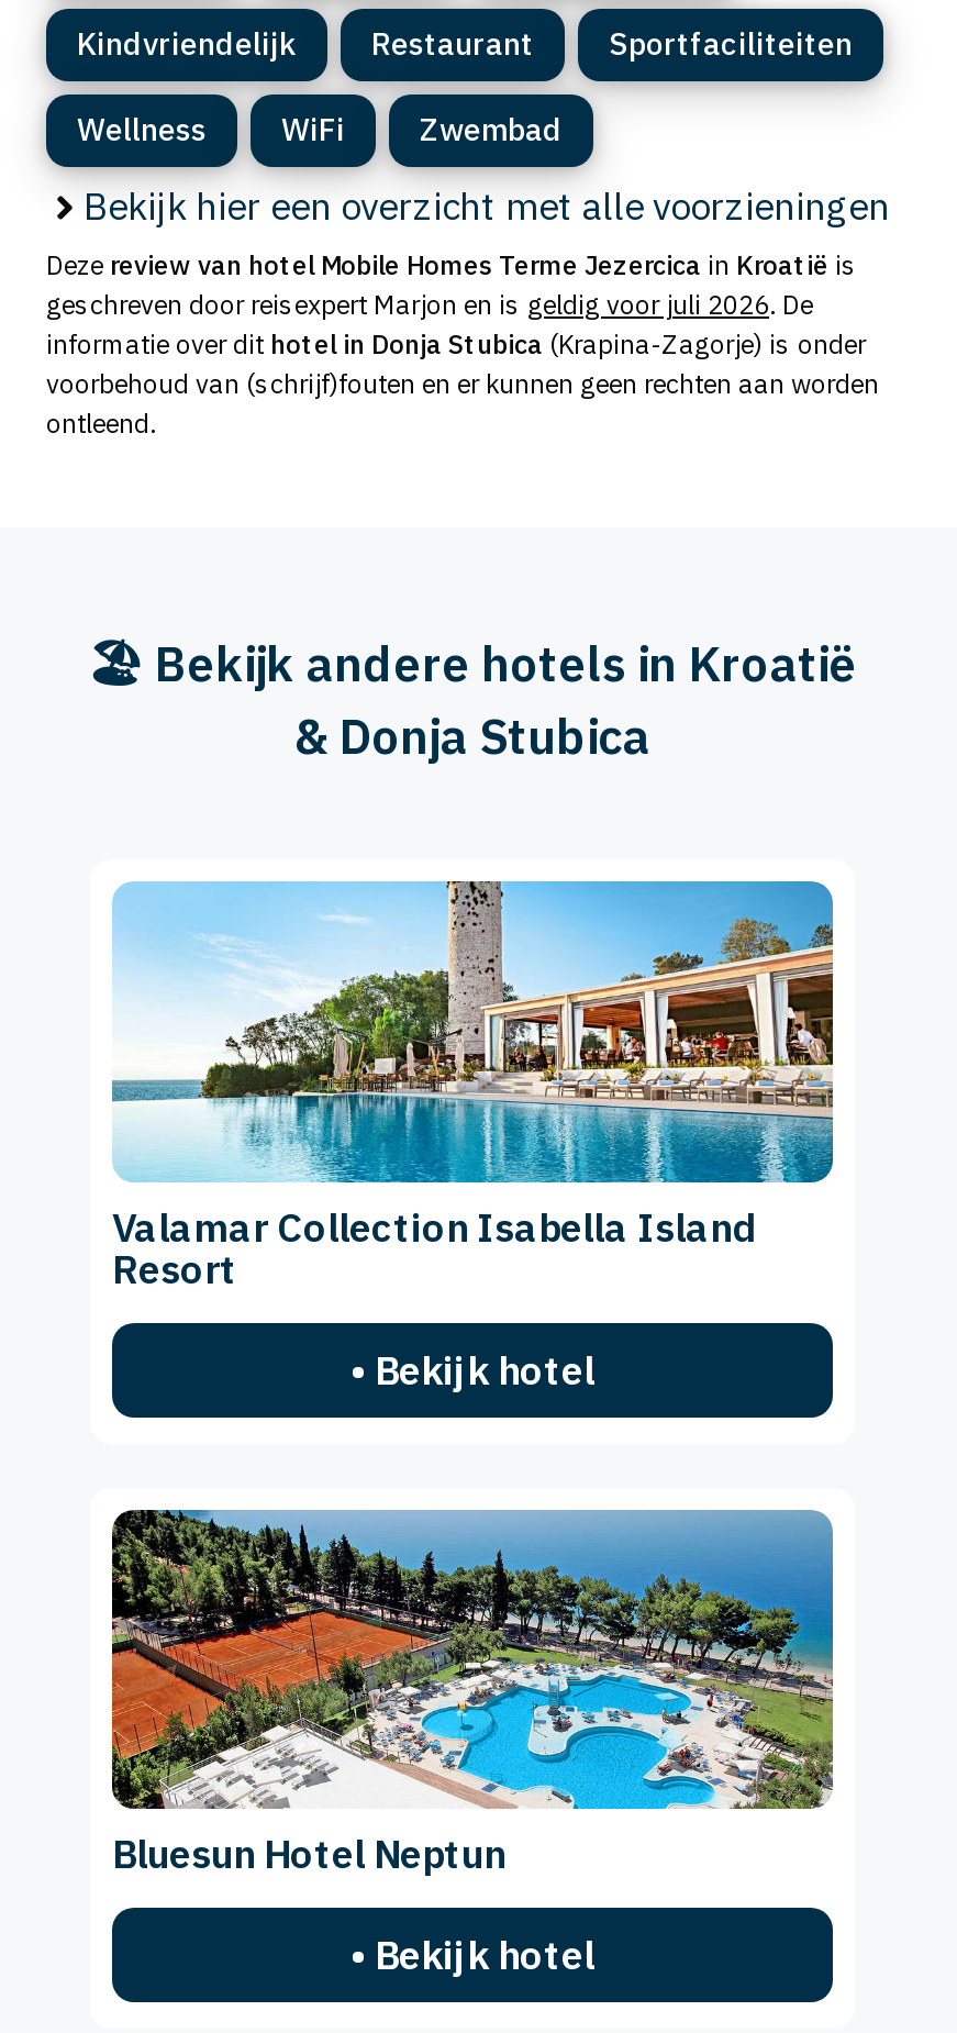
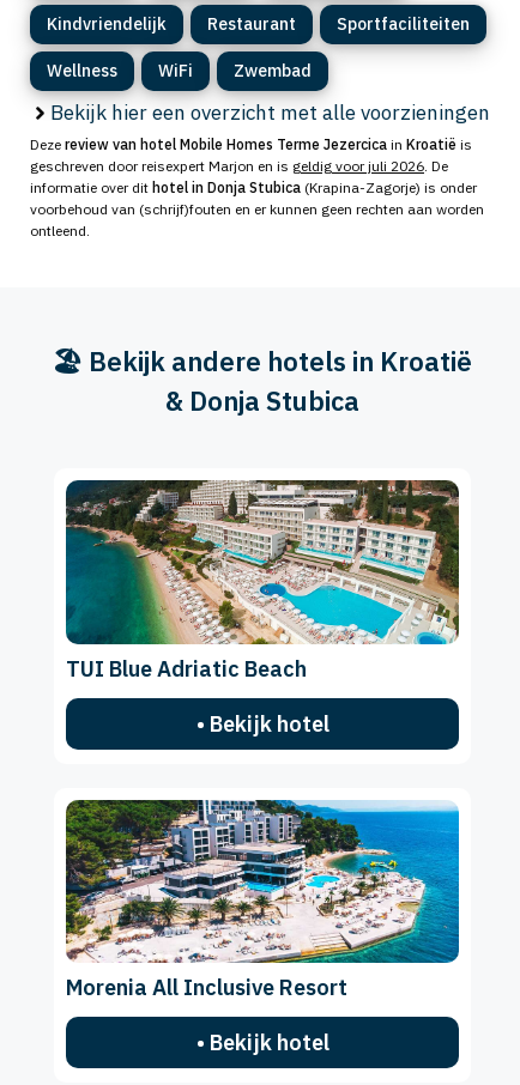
[112,879,835,1293] [image] | Valamar Collection Isabella Island | Resort -> [65,479,460,682] [image] | TUI Blue Adriatic Beach
[110,1508,835,1880] [image] | Bluesun Hotel Neptun -> [65,799,460,1001] [image] | Morenia All Inclusive Resort

